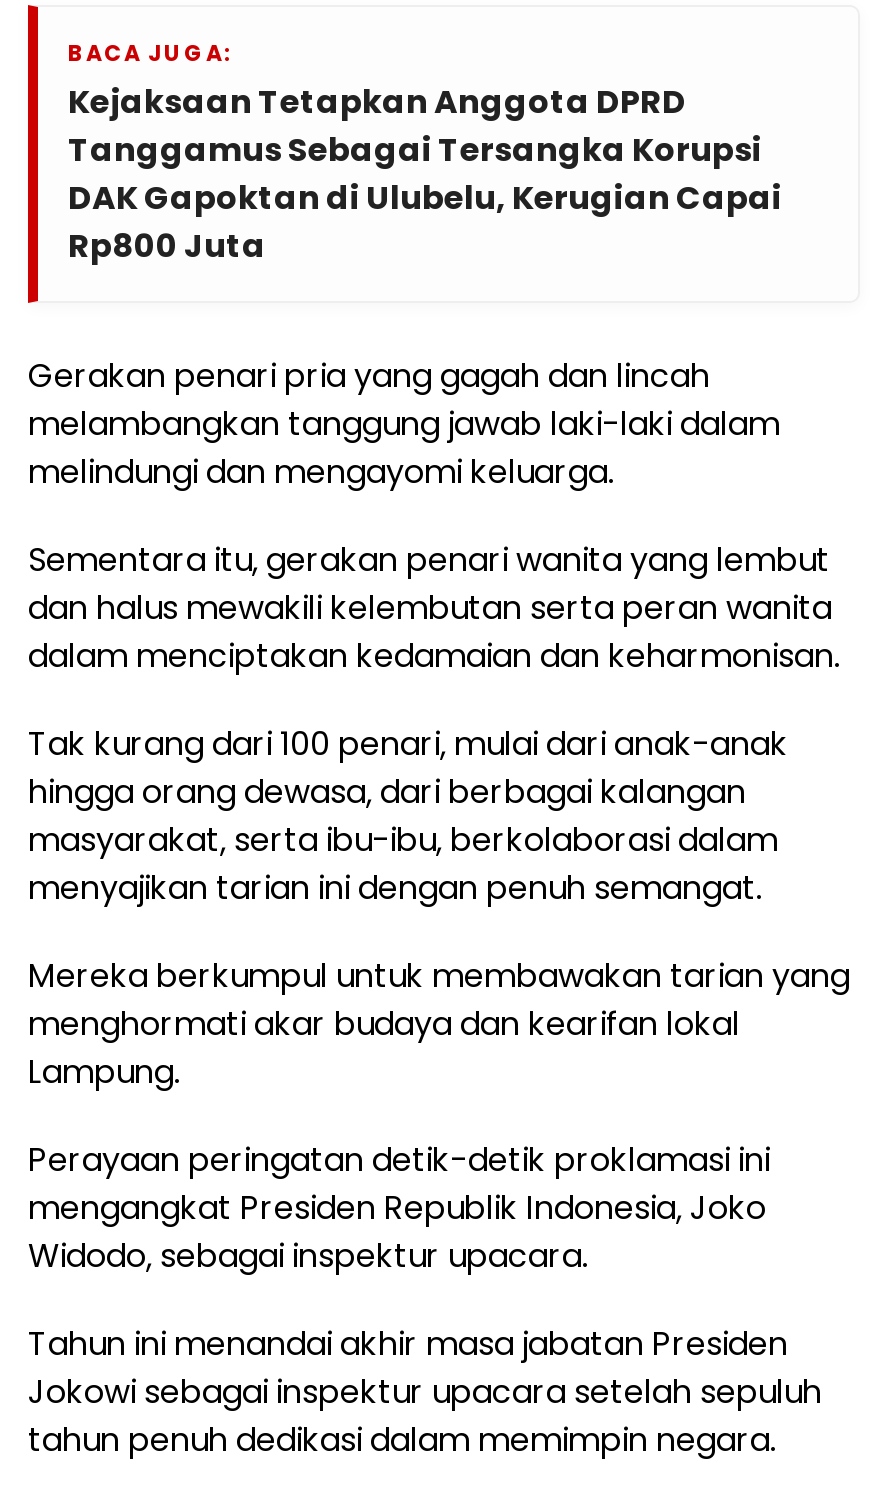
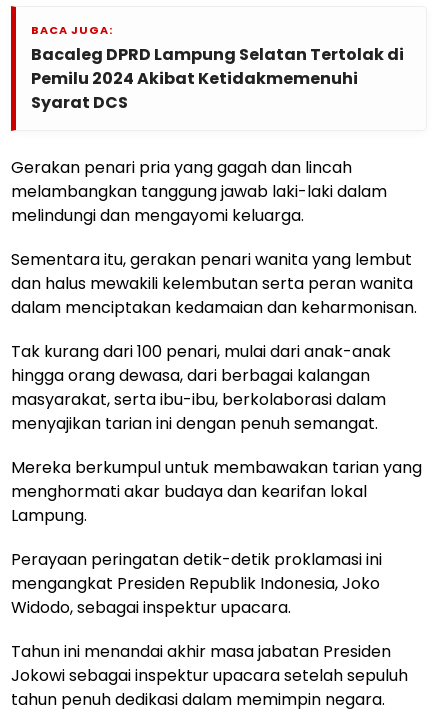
[68,79,782,269] Kejaksaan Tetapkan Anggota DPRD | Tanggamus Sebagai Tersangka Korupsi | DAK Gapoktan di Ulubelu, Kerugian Capai | Rp800 Juta -> [31,43,404,114] Bacaleg DPRD Lampung Selatan Tertolak di | Pemilu 2024 Akibat Ketidakmemenuhi | Syarat DCS

